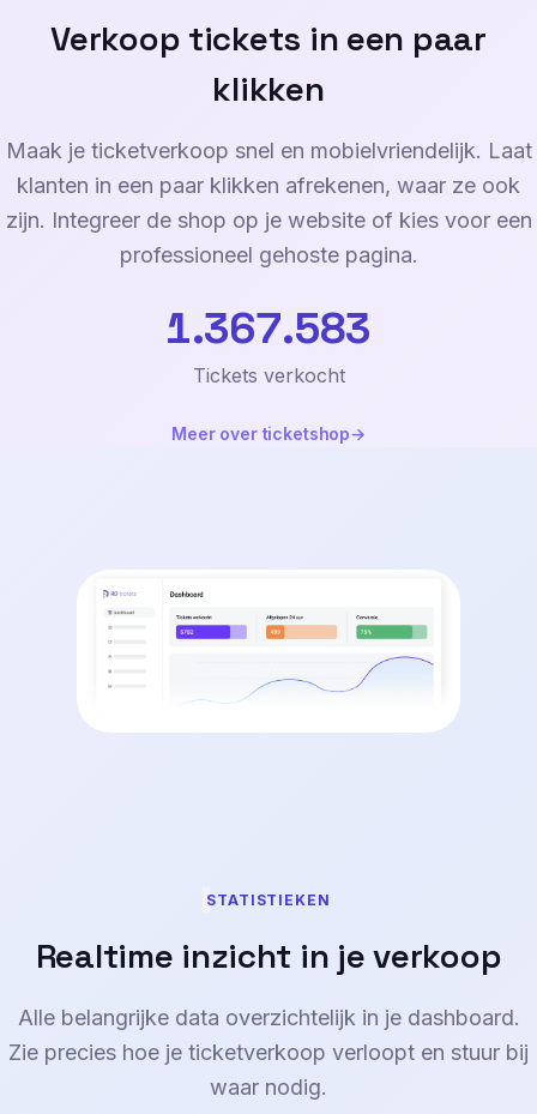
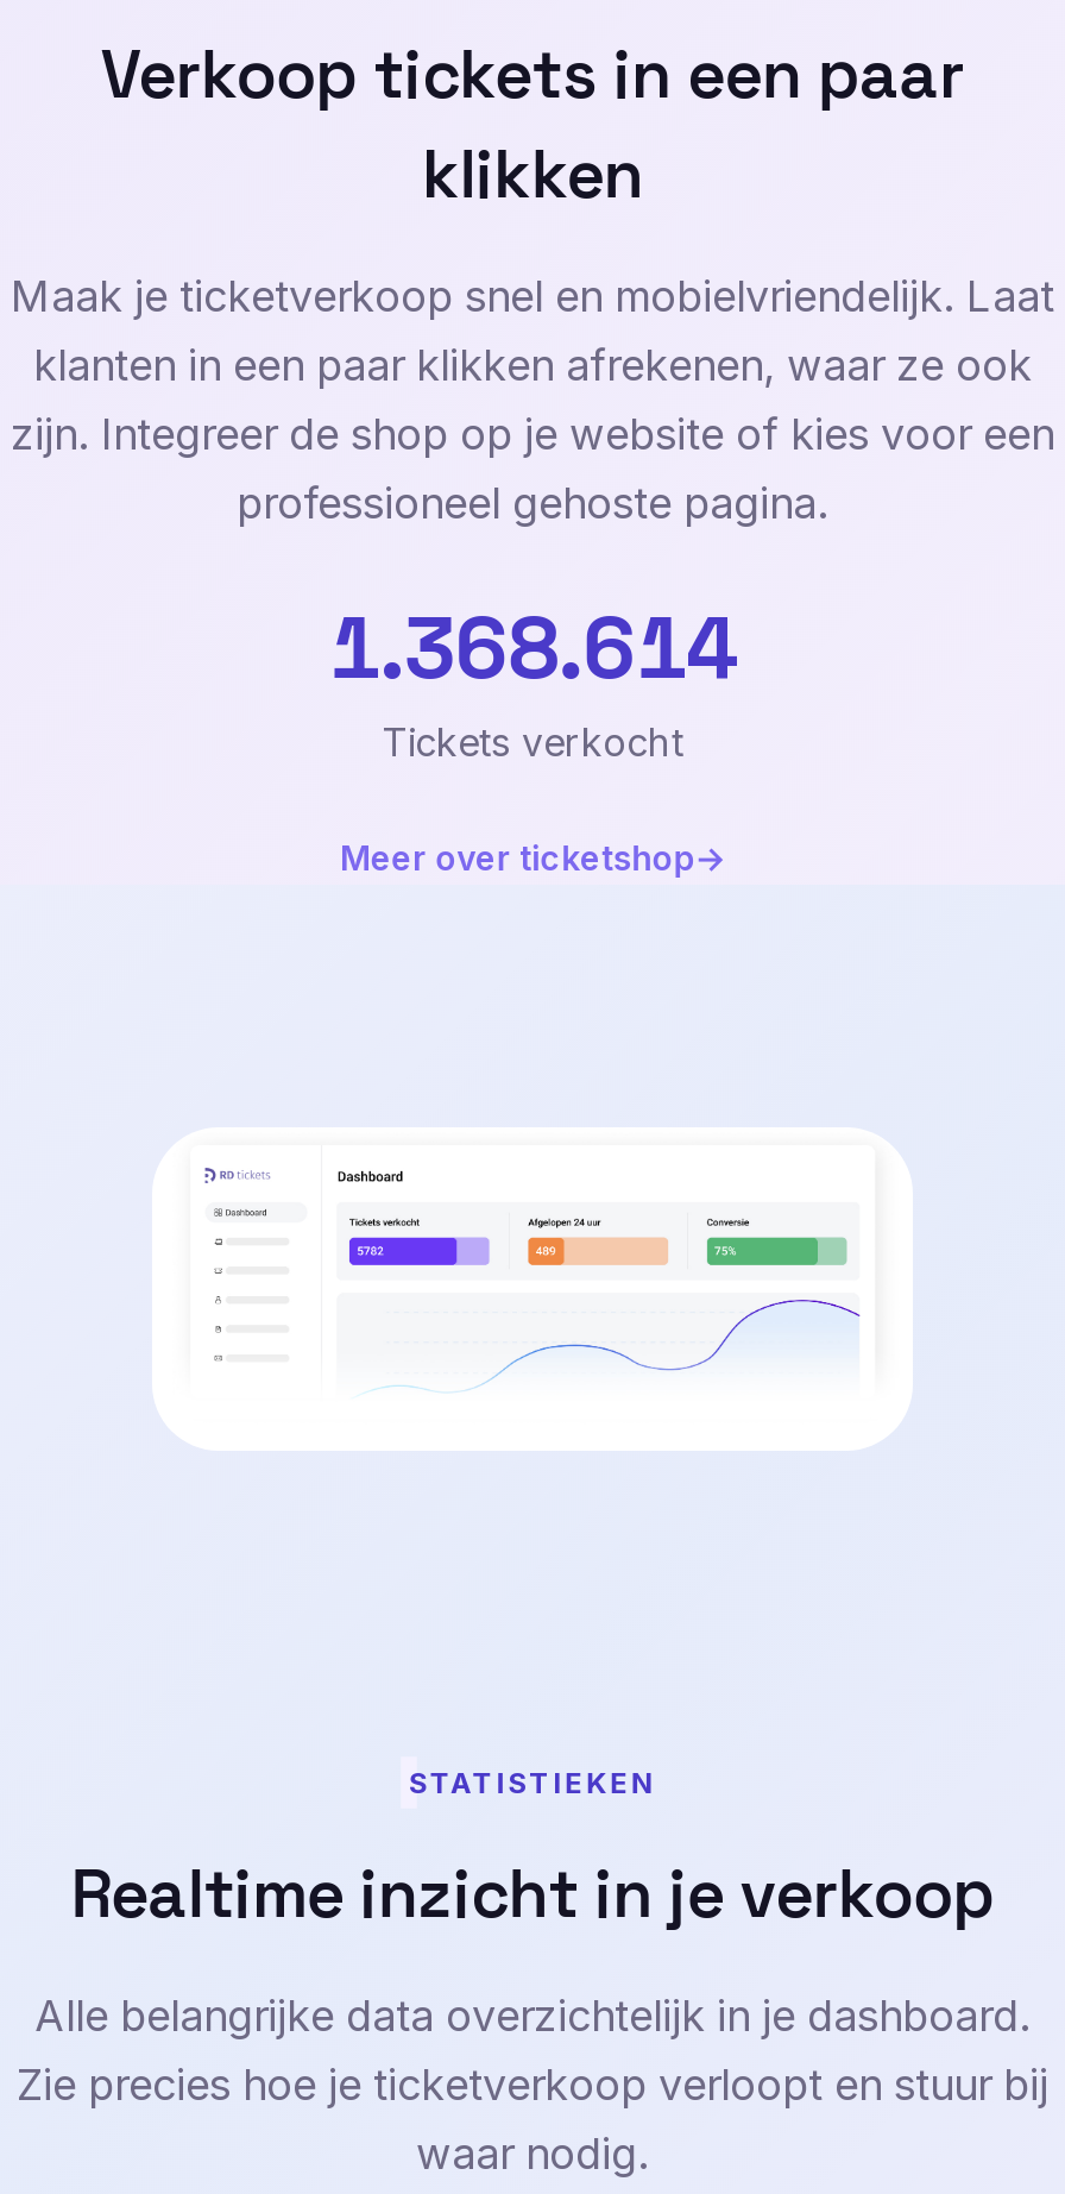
[166,301,371,356] 1.367.583 -> [329,595,736,704] 1.368.614

